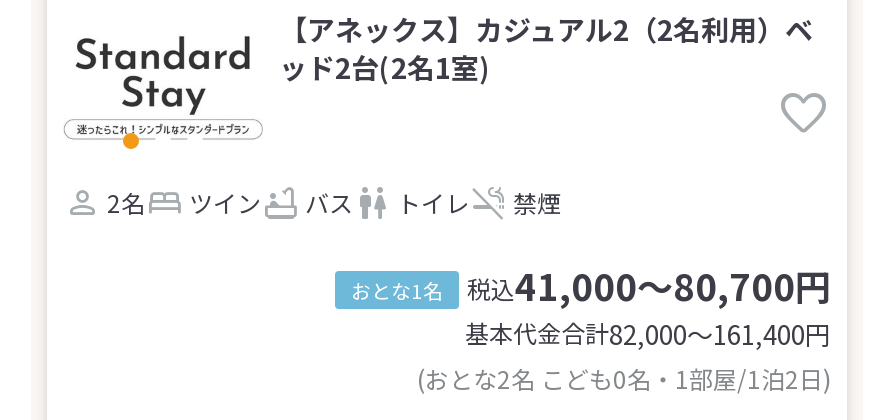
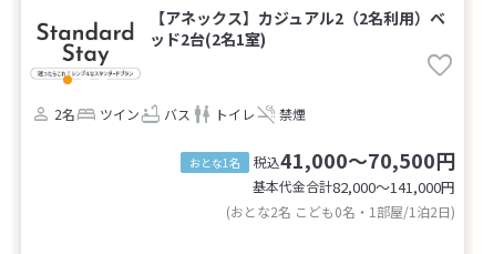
[351,259,831,311] おとな1名 税込41,000～80,700円 -> [189,145,455,174] おとな1名 税込41,000～70,500円
[465,315,831,353] 基本代金合計82,000〜161,400円 -> [253,176,455,197] 基本代金合計82,000〜141,000円

